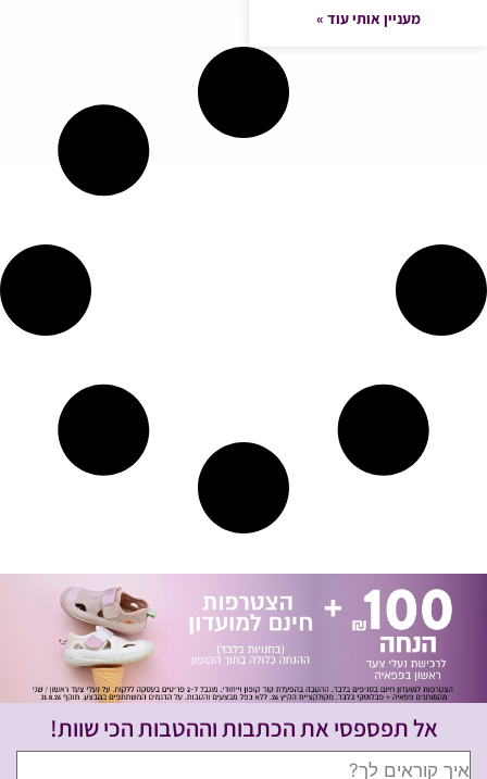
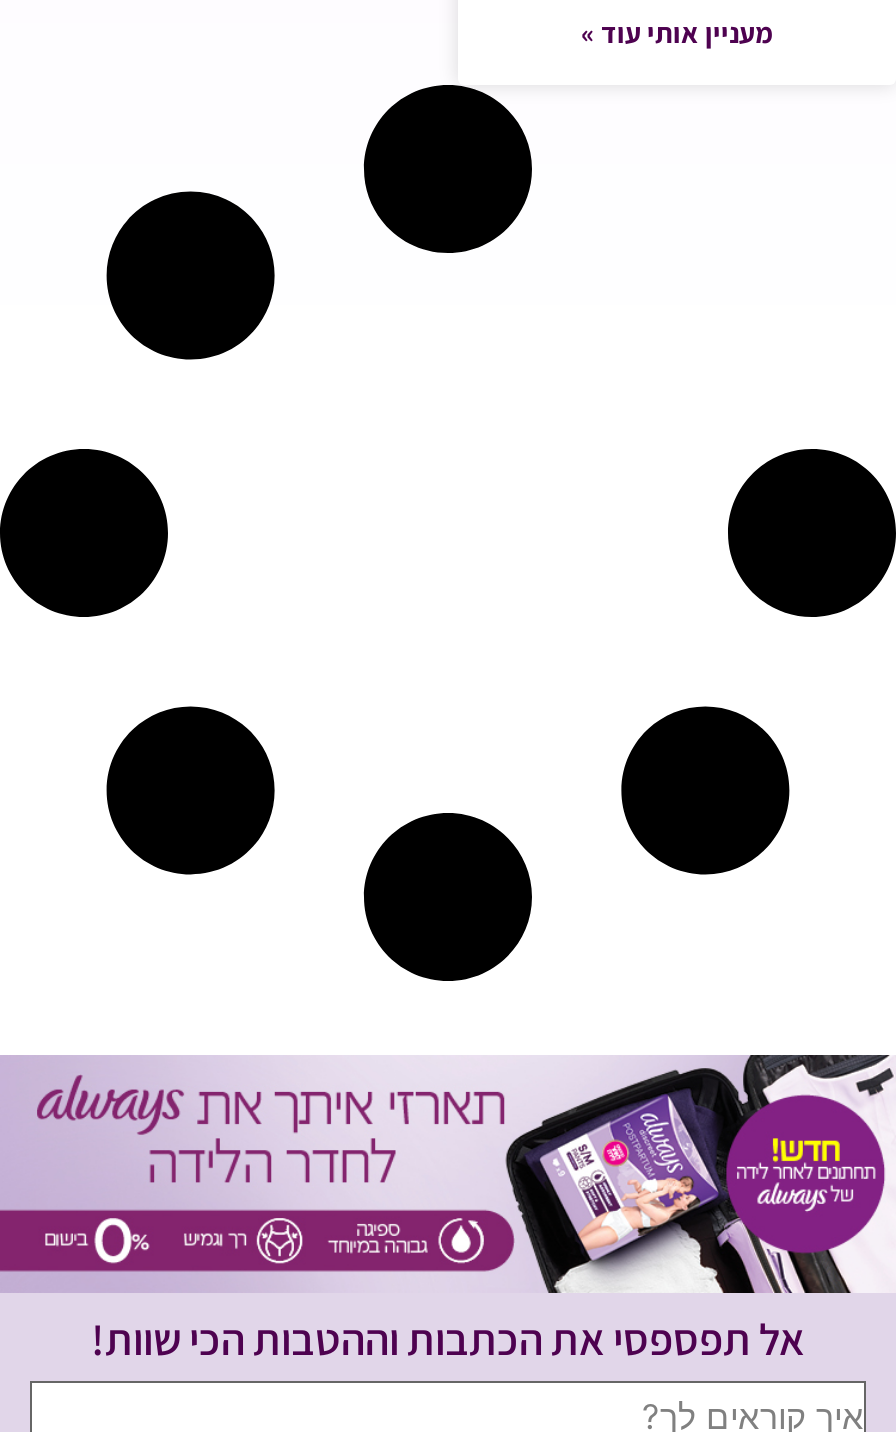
[3,573,484,704] [image] -> [6,1053,890,1293] [image]

